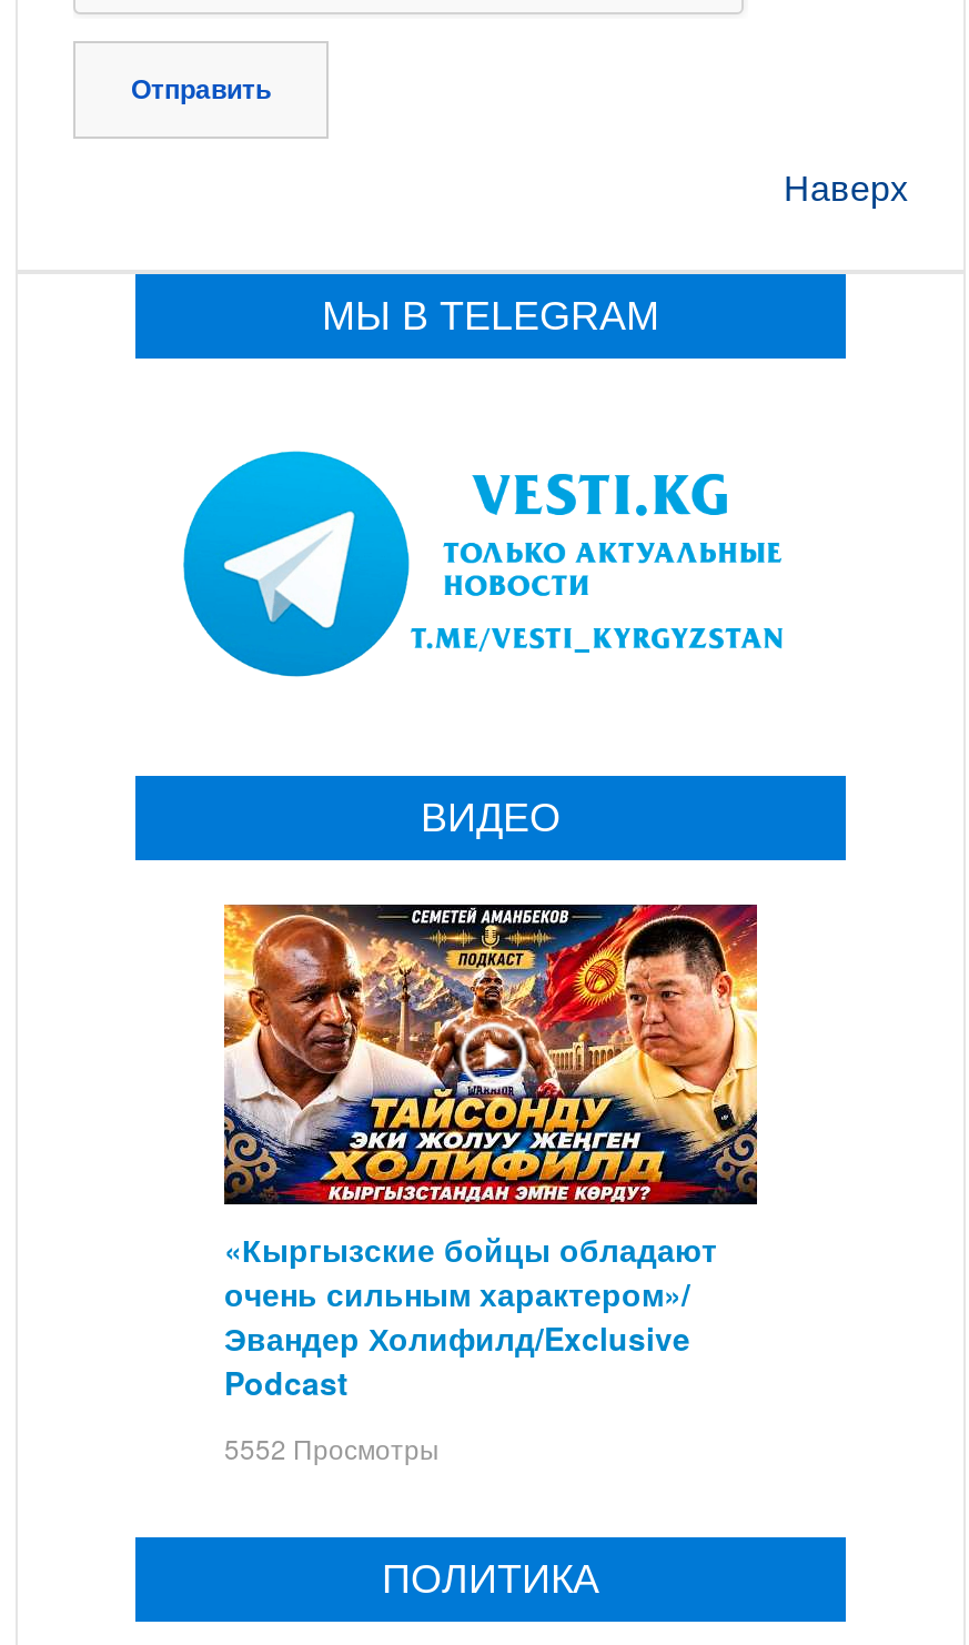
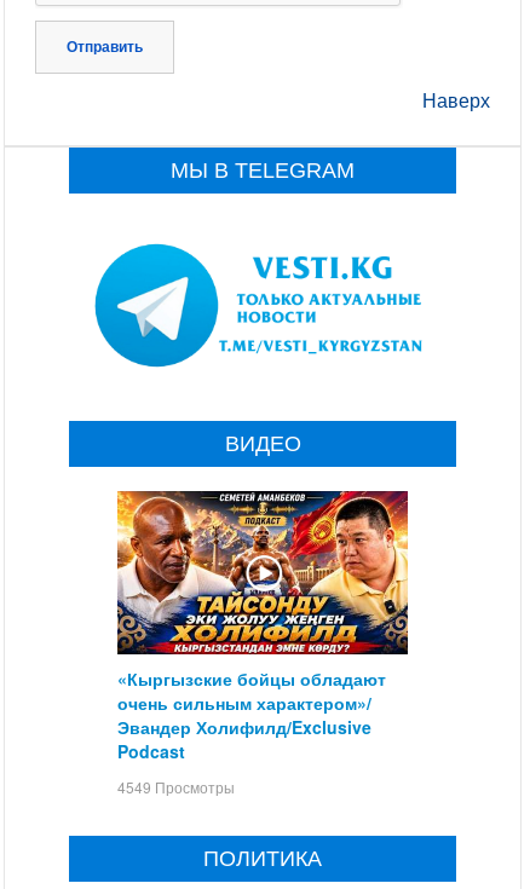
[224,1428,440,1466] 5552 Просмотры -> [117,776,235,797] 4549 Просмотры

